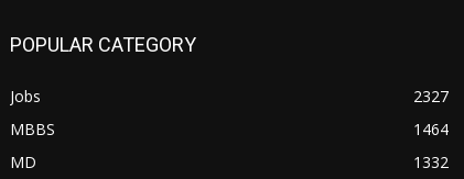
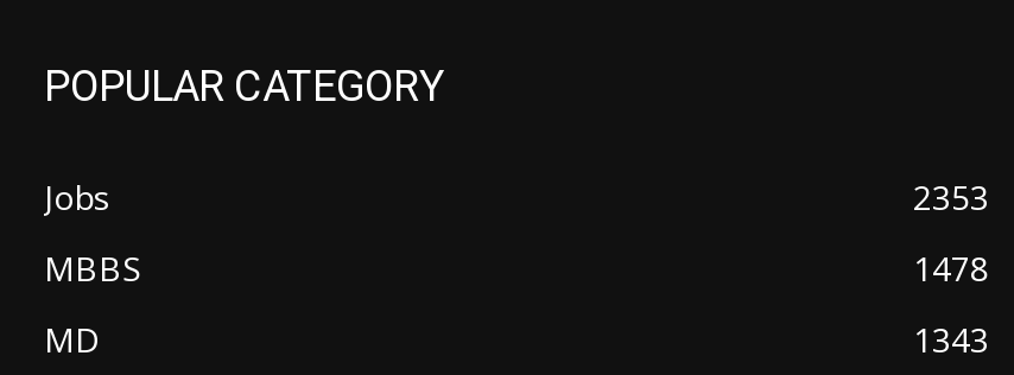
[413,86,449,107] 2327 -> [913,175,989,220] 2353
[413,119,449,140] 1464 -> [913,246,989,291] 1478
[413,152,449,173] 1332 -> [913,317,989,362] 1343

